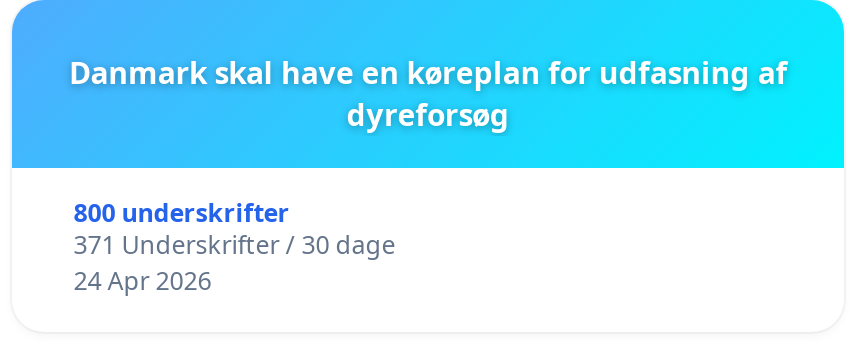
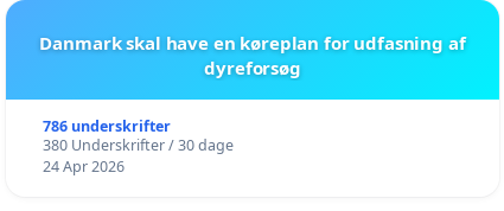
[74,196,290,230] 800 underskrifter -> [42,116,171,137] 786 underskrifter
[74,228,396,262] 371 Underskrifter / 30 dage -> [42,135,233,156] 380 Underskrifter / 30 dage

